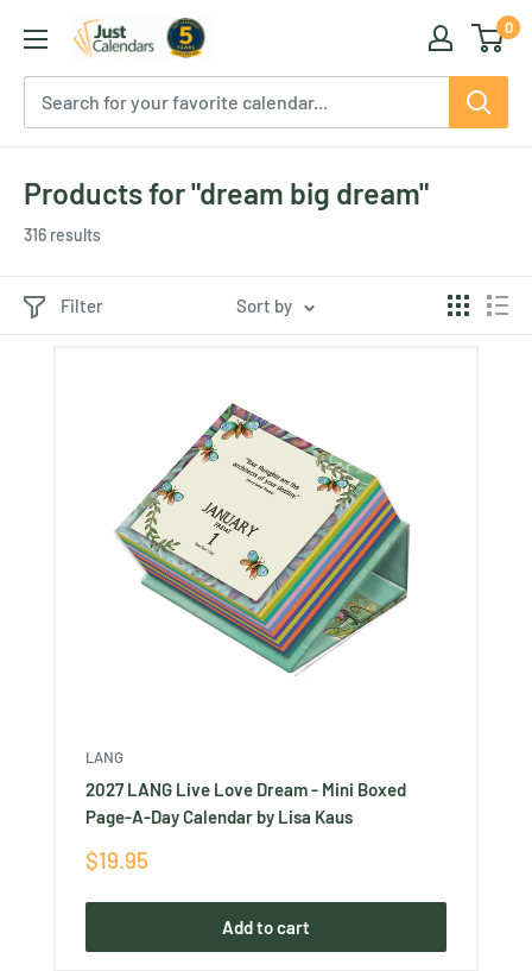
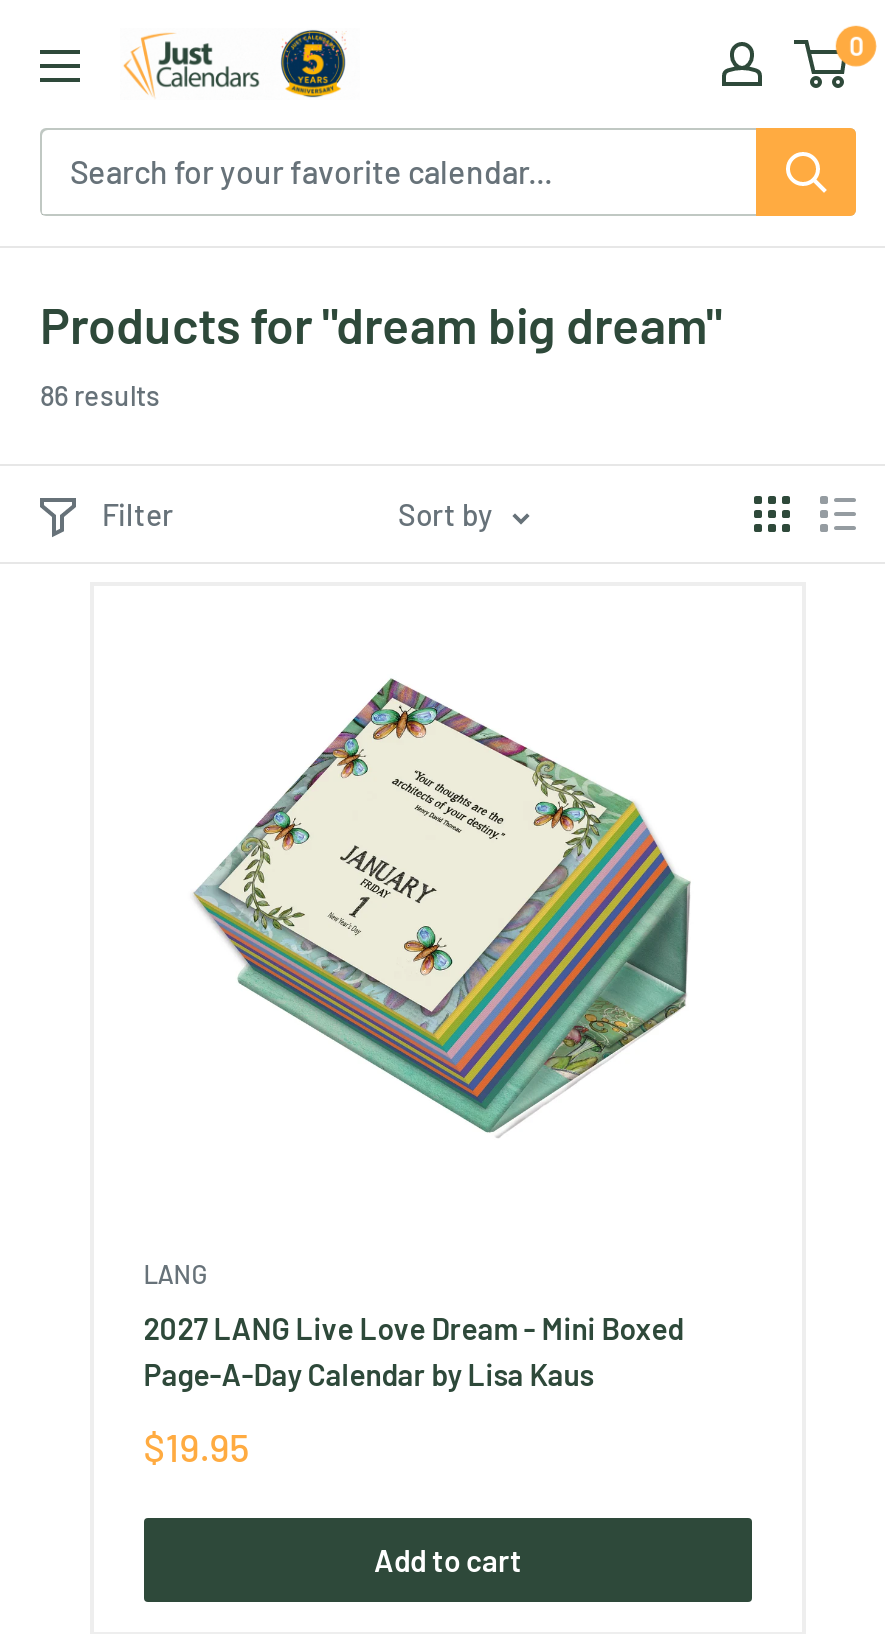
[24,225,101,245] 316 results -> [40,378,160,412] 86 results

